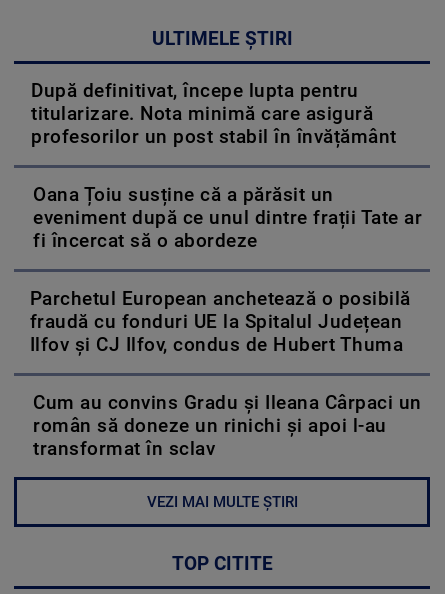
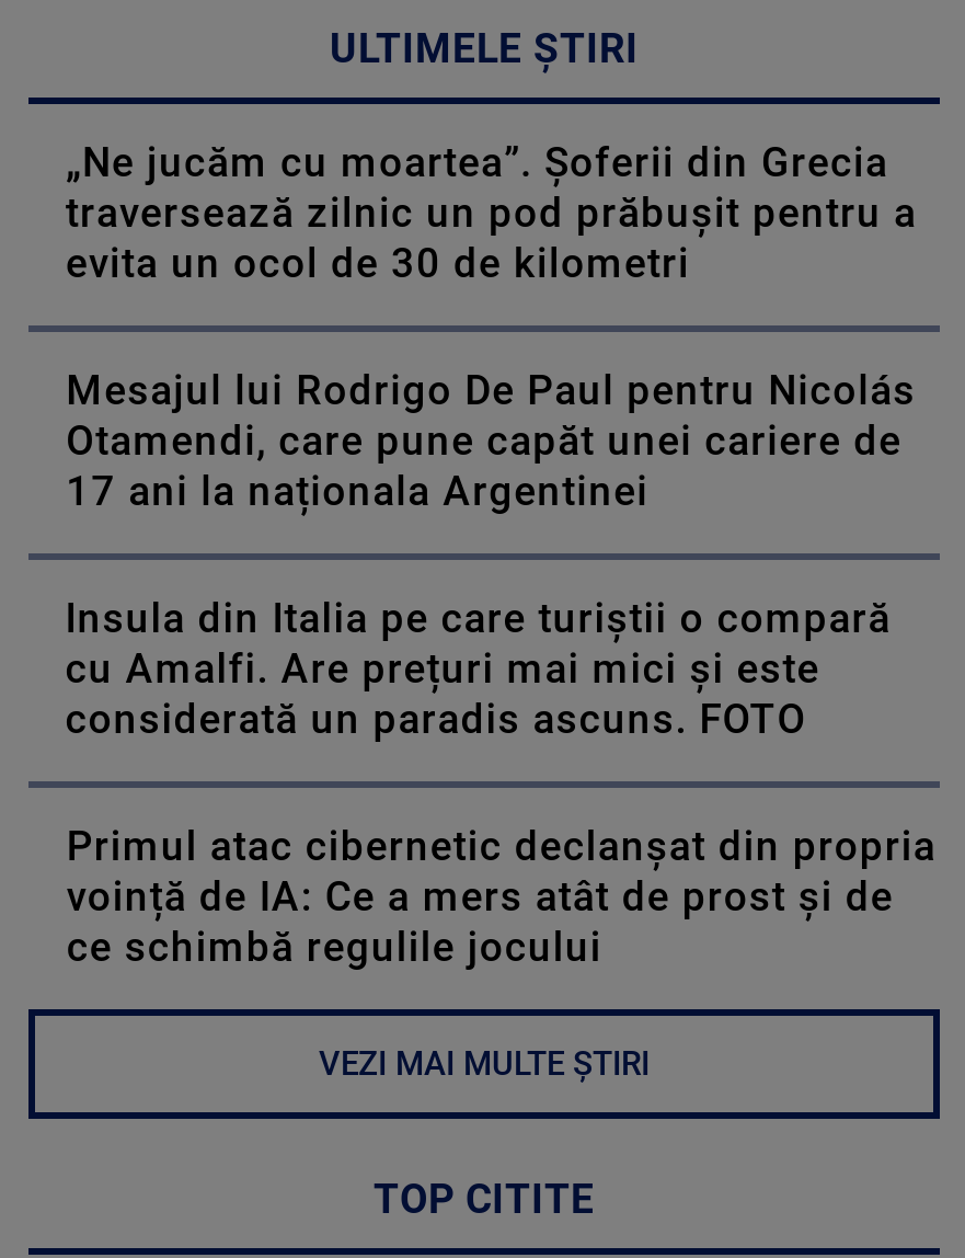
[31,80,397,148] După definitivat, începe lupta pentru | titularizare. Nota minimă care asigură | profesorilor un post stabil în învățământ -> [66,139,917,288] „Ne jucăm cu moartea”. Șoferii din Grecia | traversează zilnic un pod prăbușit pentru a | evita un ocol de 30 de kilometri
[33,184,422,252] Oana Țoiu susține că a părăsit un | eveniment după ce unul dintre frații Tate ar | fi încercat să o abordeze -> [66,367,916,516] Mesajul lui Rodrigo De Paul pentru Nicolás | Otamendi, care pune capăt unei cariere de | 17 ani la naționala Argentinei
[30,288,411,356] Parchetul European anchetează o posibilă | fraudă cu fonduri UE la Spitalul Județean | Ilfov și CJ Ilfov, condus de Hubert Thuma -> [65,595,891,744] Insula din Italia pe care turiștii o compară | cu Amalfi. Are prețuri mai mici și este | considerată un paradis ascuns. FOTO
[33,392,422,460] Cum au convins Gradu și Ileana Cârpaci un | român să doneze un rinichi și apoi l-au | transformat în sclav -> [67,823,936,972] Primul atac cibernetic declanșat din propria | voință de IA: Ce a mers atât de prost și de | ce schimbă regulile jocului

